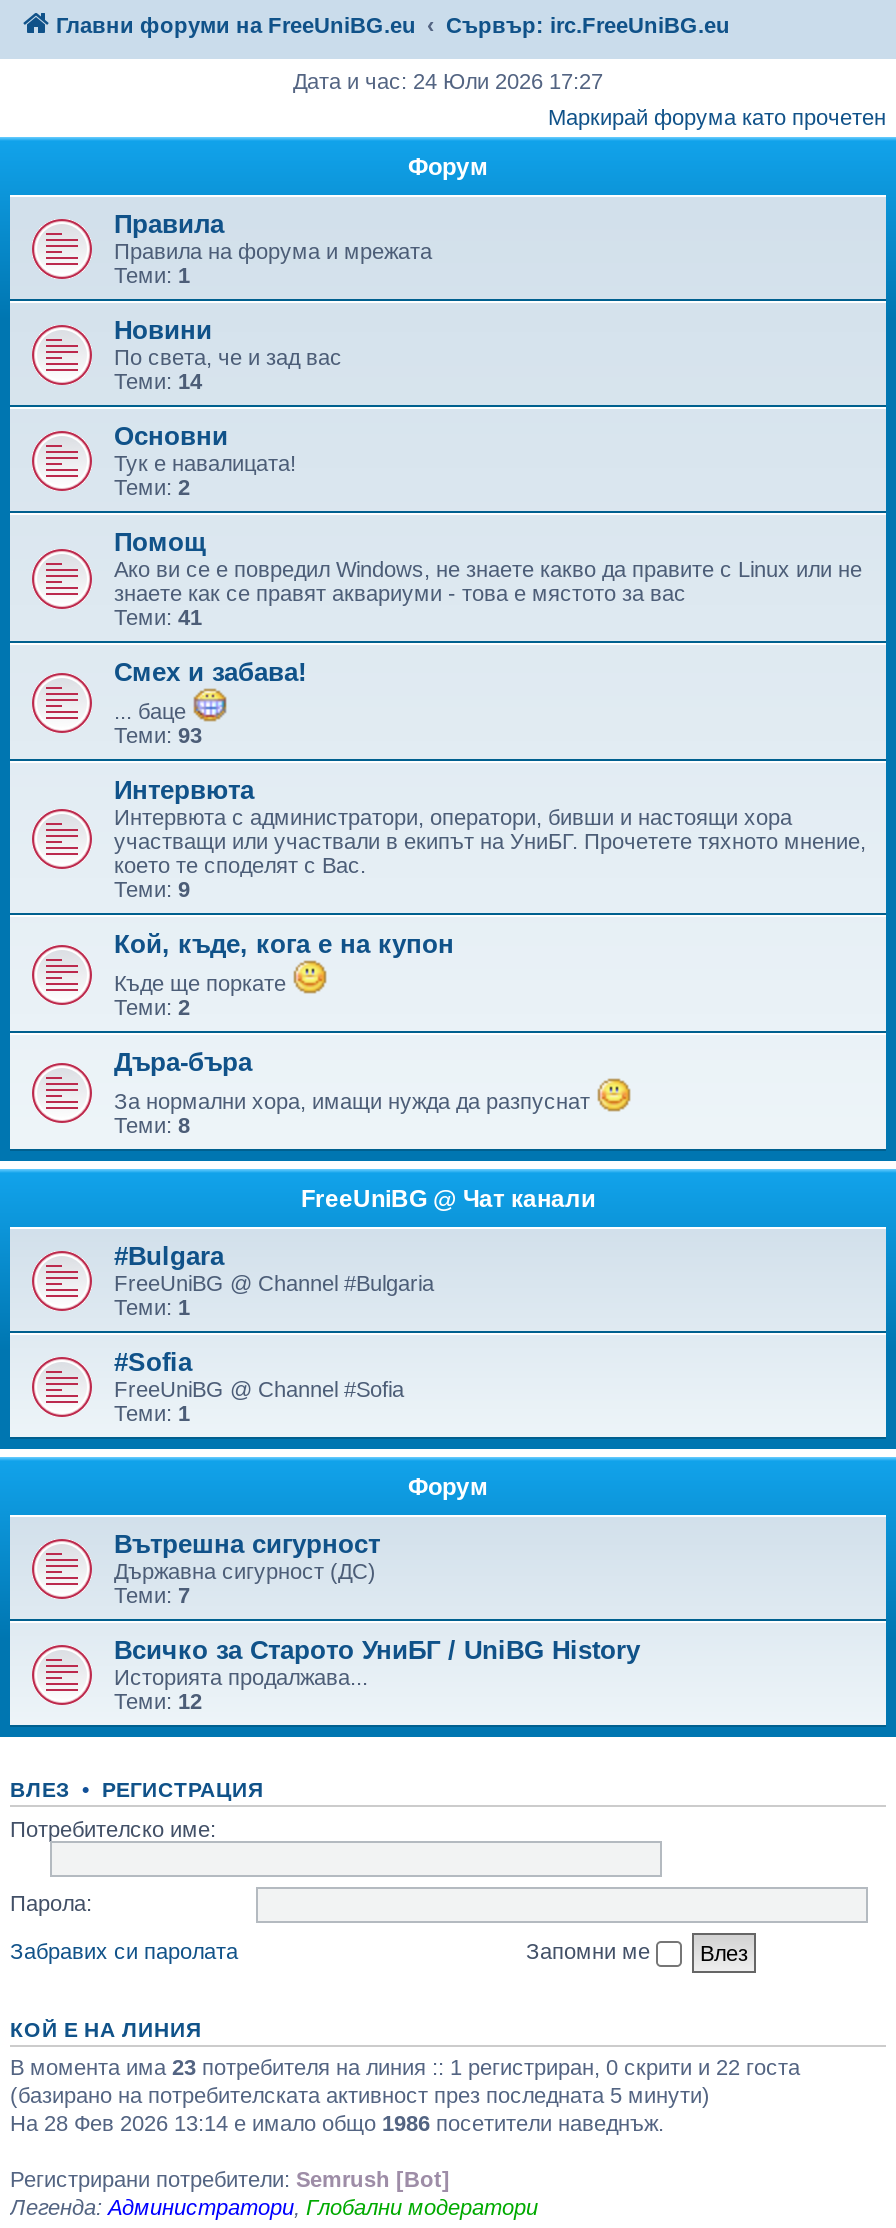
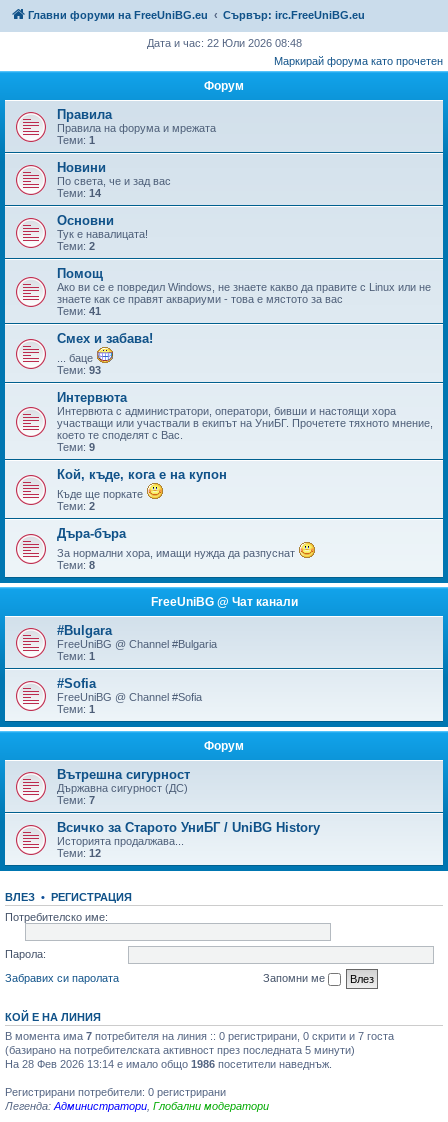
[293,69,603,93] Дата и час: 24 Юли 2026 17:27 -> [146,37,301,49] Дата и час: 22 Юли 2026 08:48
[10,2054,800,2078] В момента има 23 потребителя на линия :: 1 регистриран, 0 скрити и 22 госта -> [5,1029,394,1041] В момента има 7 потребителя на линия :: 0 регистрирани, 0 скрити и 7 госта
[10,2166,450,2190] Регистрирани потребители: Semrush [Bot] -> [5,1085,226,1097] Регистрирани потребители: 0 регистрирани

